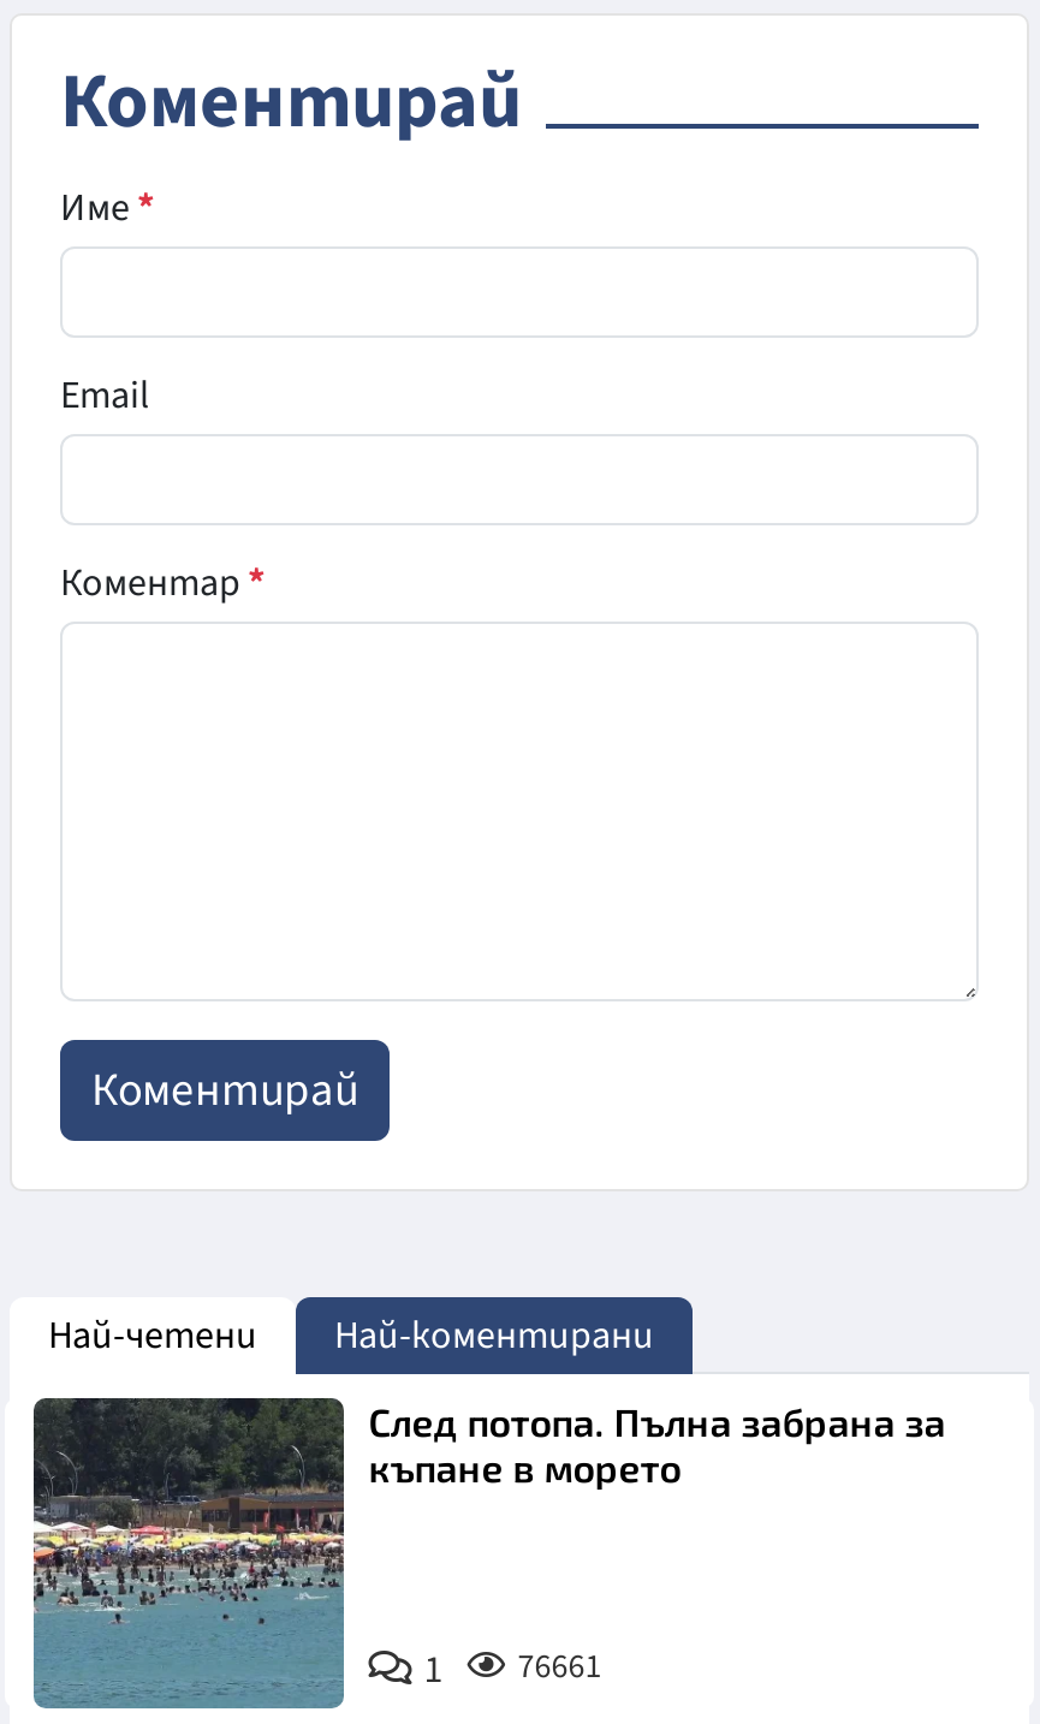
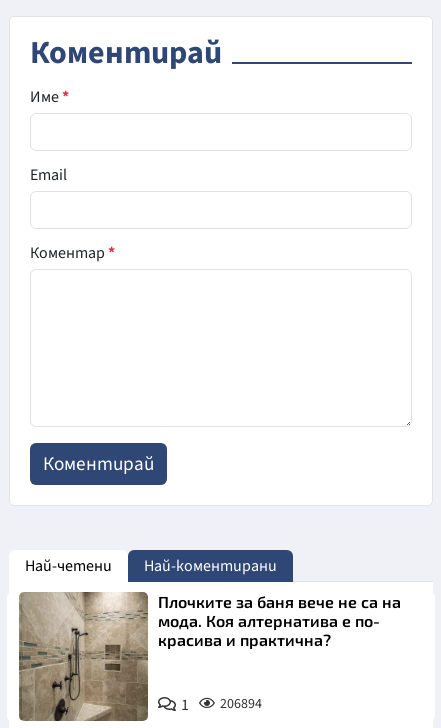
[31,1396,946,1711] [image] | След потопа. Пълна забрана за | къпане в морето -> [18,591,401,722] [image] | Плочките за баня вече не са на | мода. Коя алтернатива е по- | красива и практична?
[424,1644,602,1697] 1 76661 -> [181,694,262,716] 1 206894

